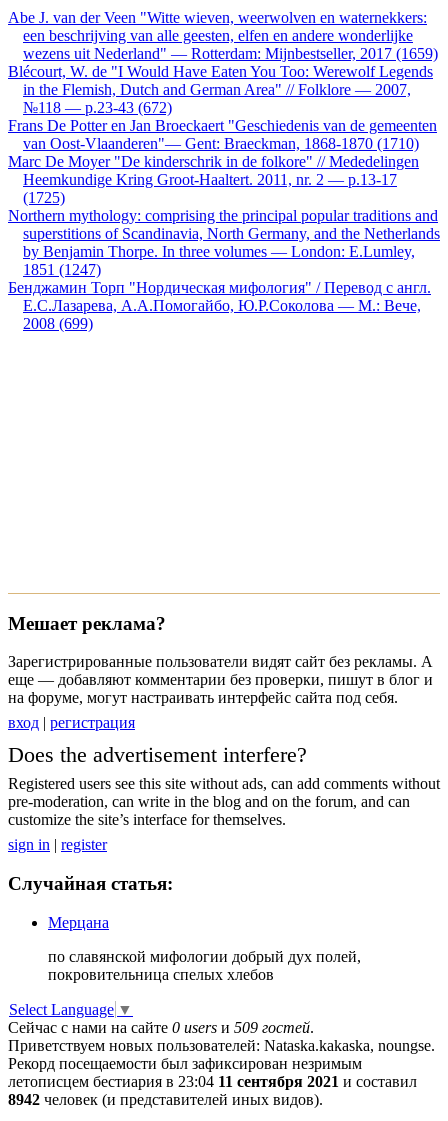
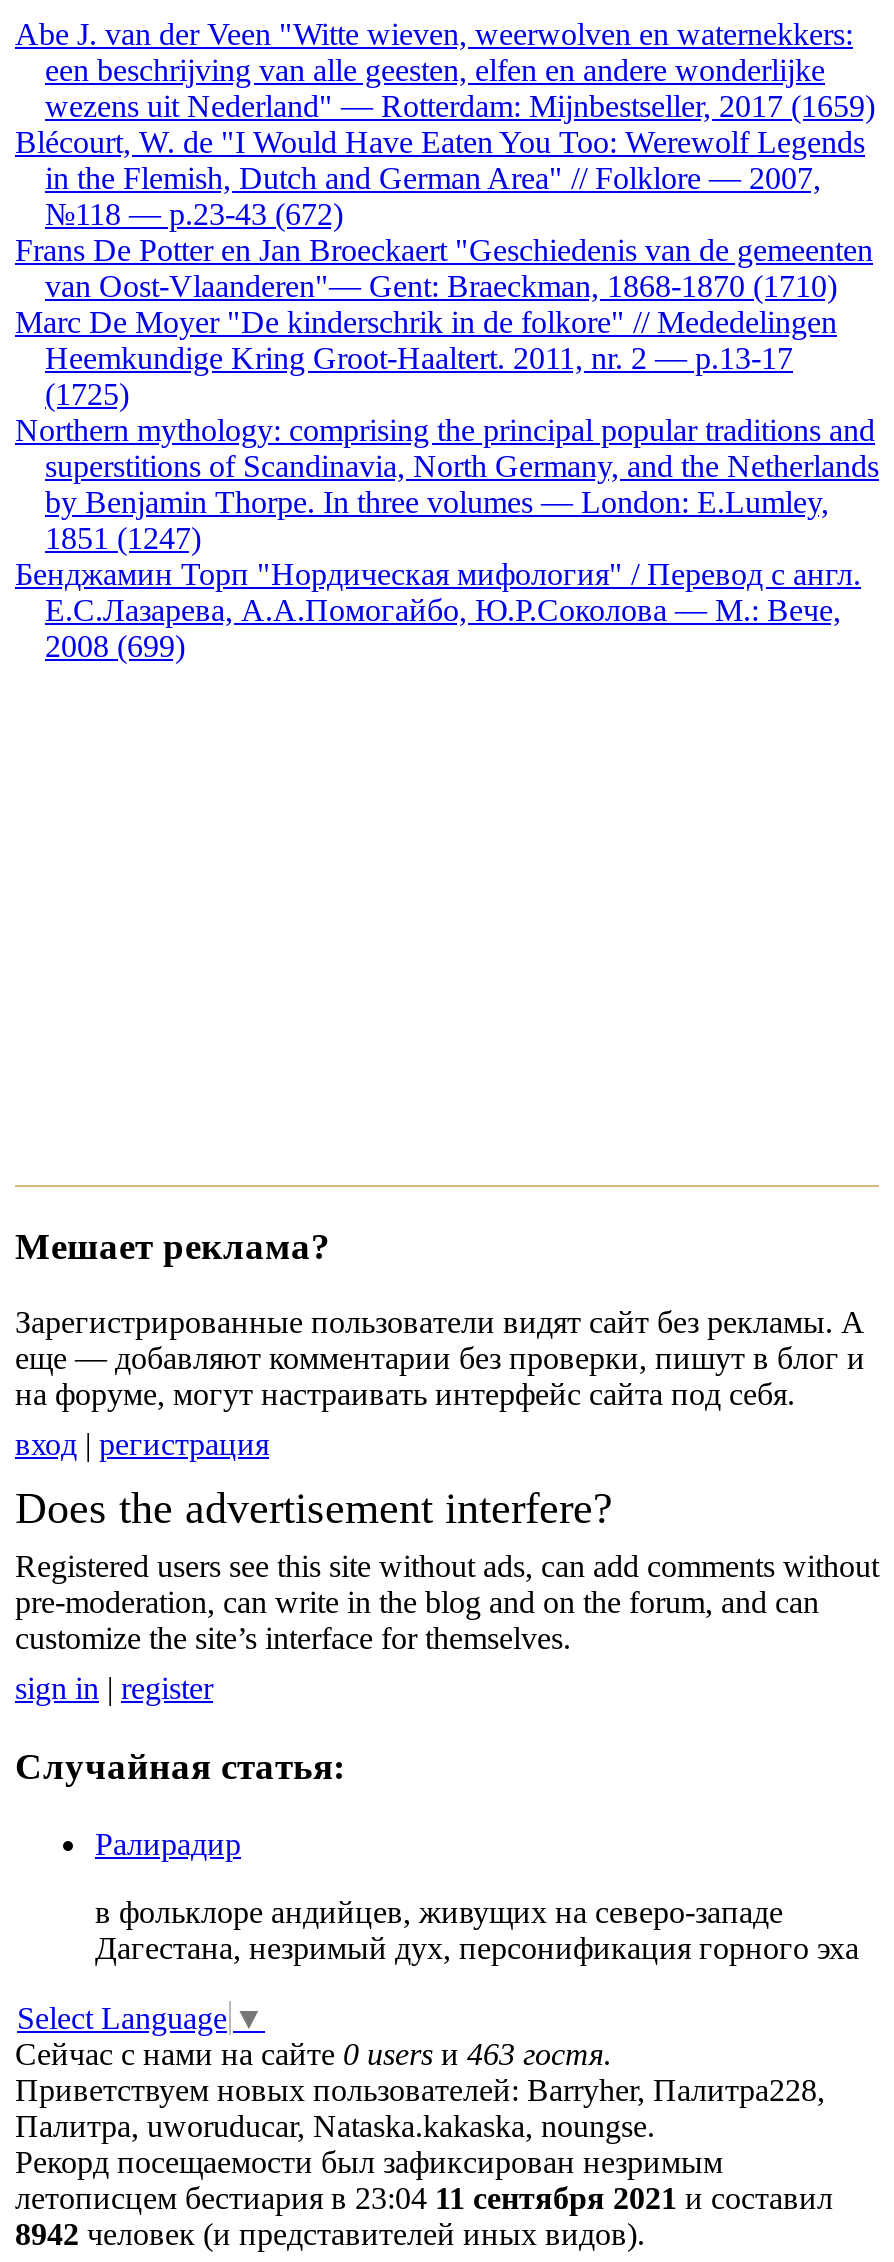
[48,914,109,931] Мерцана -> [95,1827,241,1861] Ралирадир
[48,948,361,983] по славянской мифологии добрый дух полей, | покровительница спелых хлебов -> [95,1895,859,1965] в фольклоре андийцев, живущих на северо-западе | Дагестана, незримый дух, персонификация горного эха
[8,1019,435,1054] Сейчас с нами на сайте 0 users и 509 гостей. | Приветствуем новых пользователей: Nataska.kakaska, noungse. -> [15,2037,825,2143] Сейчас с нами на сайте 0 users и 463 гостя. | Приветствуем новых пользователей: Barryher, Палитра228, | Палитра, uworuducar, Nataska.kakaska, noungse.

